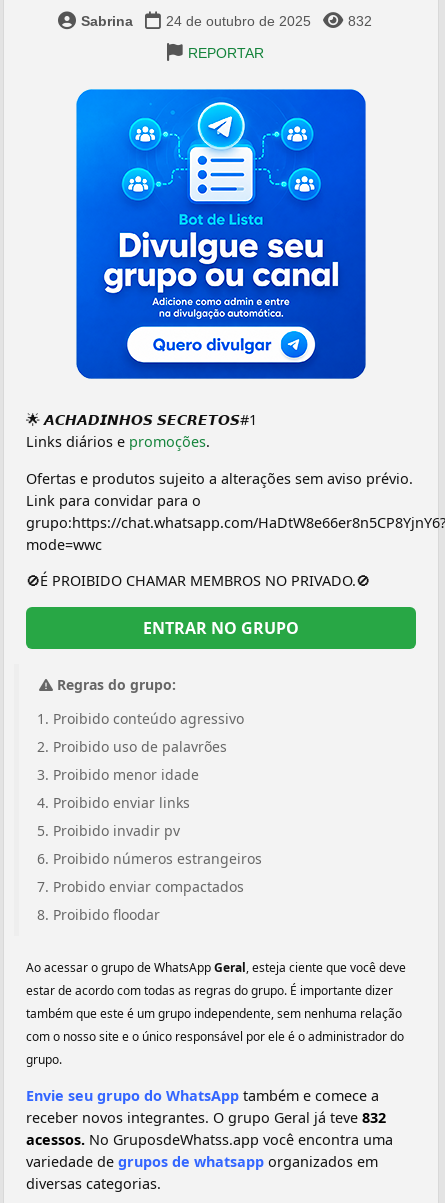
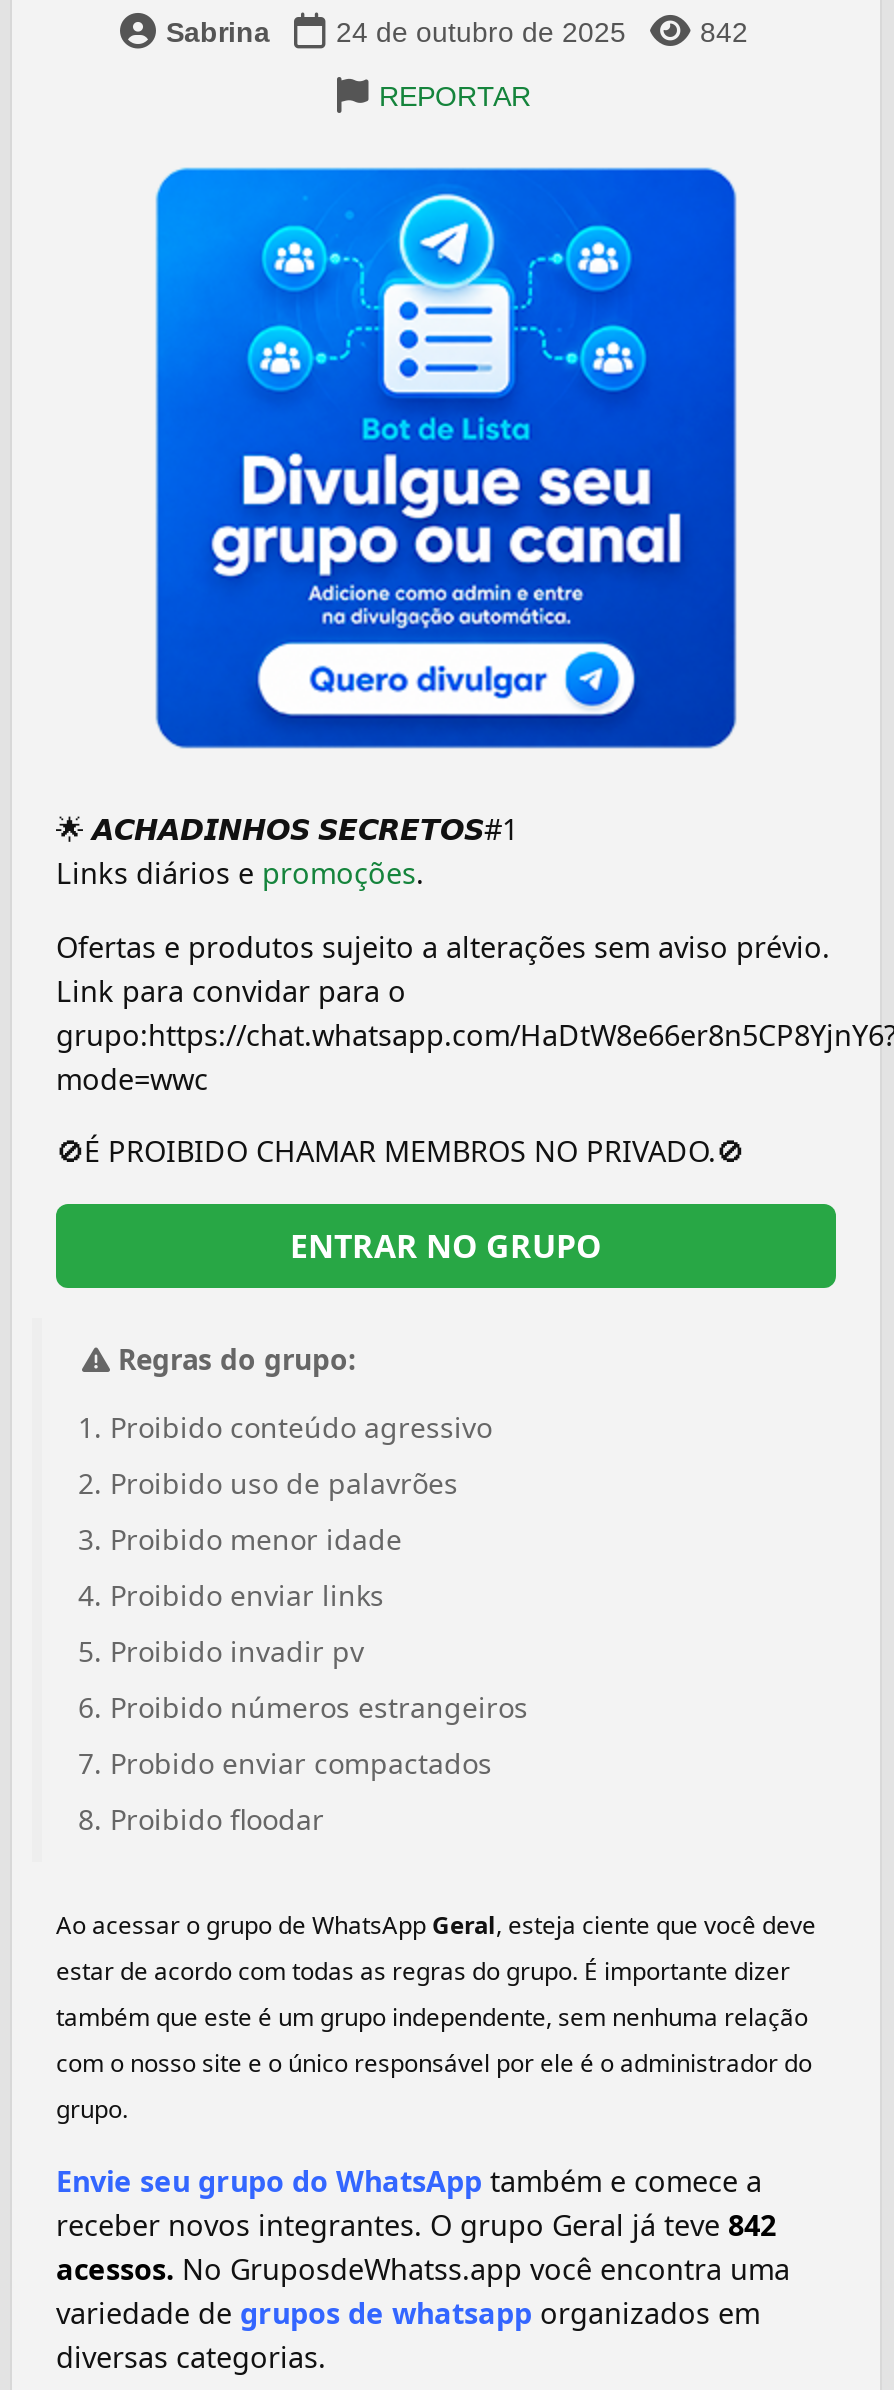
[348,13,372,29] 832 -> [700,16,748,48] 842
[26,1108,386,1127] receber novos integrantes. O grupo Geral já teve 832 -> [56,2206,776,2244] receber novos integrantes. O grupo Geral já teve 842

